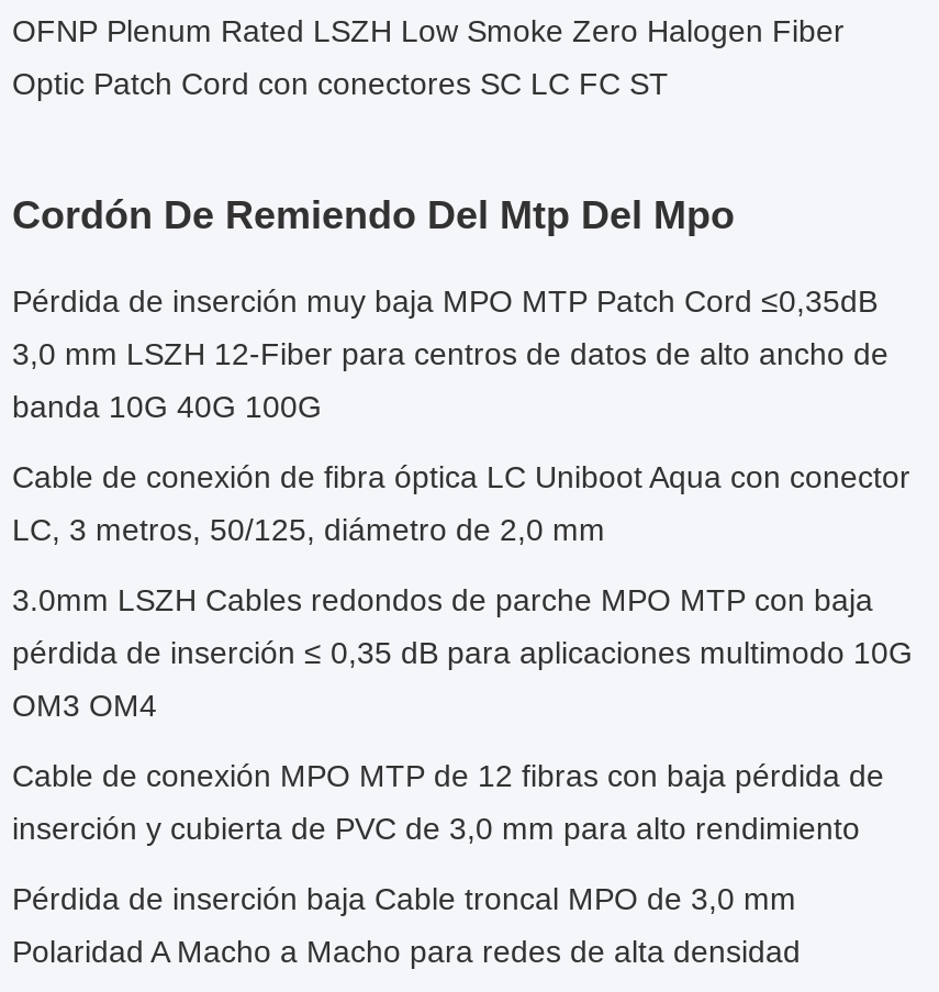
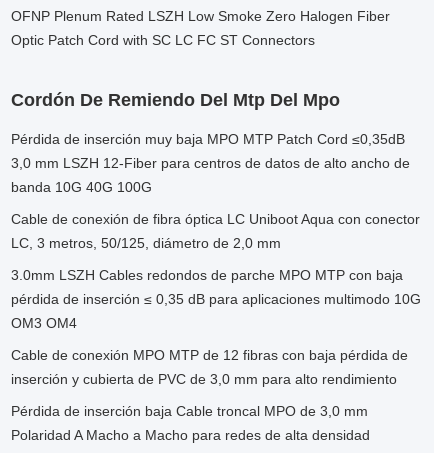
[12,66,669,101] Optic Patch Cord con conectores SC LC FC ST -> [11,32,315,48] Optic Patch Cord with SC LC FC ST Connectors

